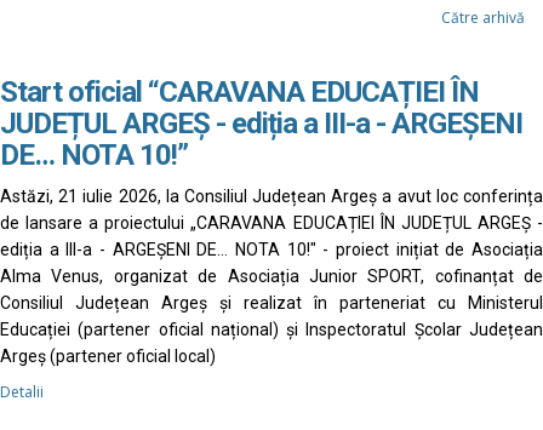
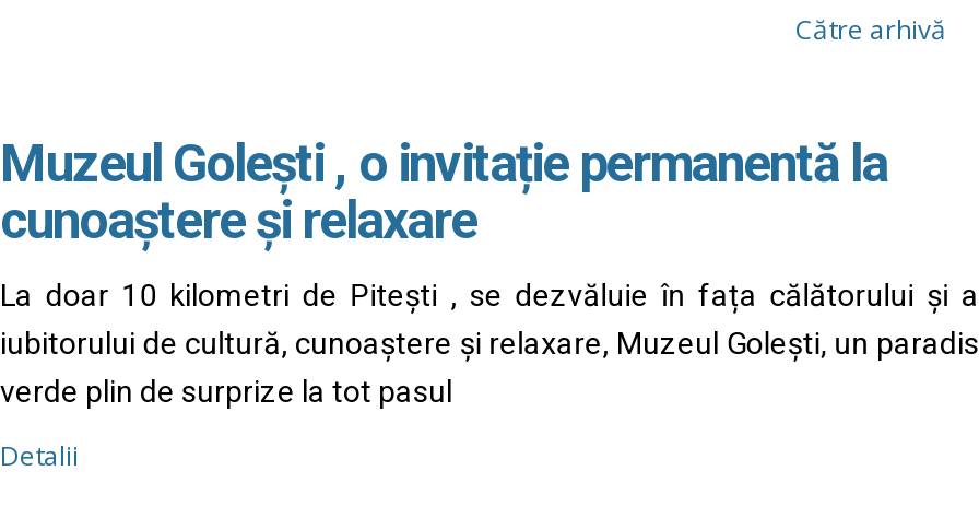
[0,76,543,366] Start oficial “CARAVANA EDUCAȚIEI ÎN | JUDEȚUL ARGEȘ - ediția a III-a - ARGEȘENI | DE… NOTA 10!” | Astăzi, 21 iulie 2026, la Consiliul Județean Argeș a avut loc conferința | de lansare a proiectului „CARAVANA EDUCAȚIEI ÎN JUDEȚUL ARGEȘ - | ediția a III-a - ARGEȘENI DE… NOTA 10!" - proiect inițiat de Asociația | Alma Venus, organizat de Asociația Junior SPORT, cofinanțat de | Consiliul Județean Argeș și realizat în parteneriat cu Ministerul | Educației (partener oficial național) și Inspectoratul Școlar Județean | Argeș (partener oficial local) -> [0,134,979,410] Muzeul Golești , o invitație permanentă la | cunoaștere și relaxare | La doar 10 kilometri de Pitești , se dezvăluie în fața călătorului și a | iubitorului de cultură, cunoaștere și relaxare, Muzeul Golești, un paradis | verde plin de surprize la tot pasul

